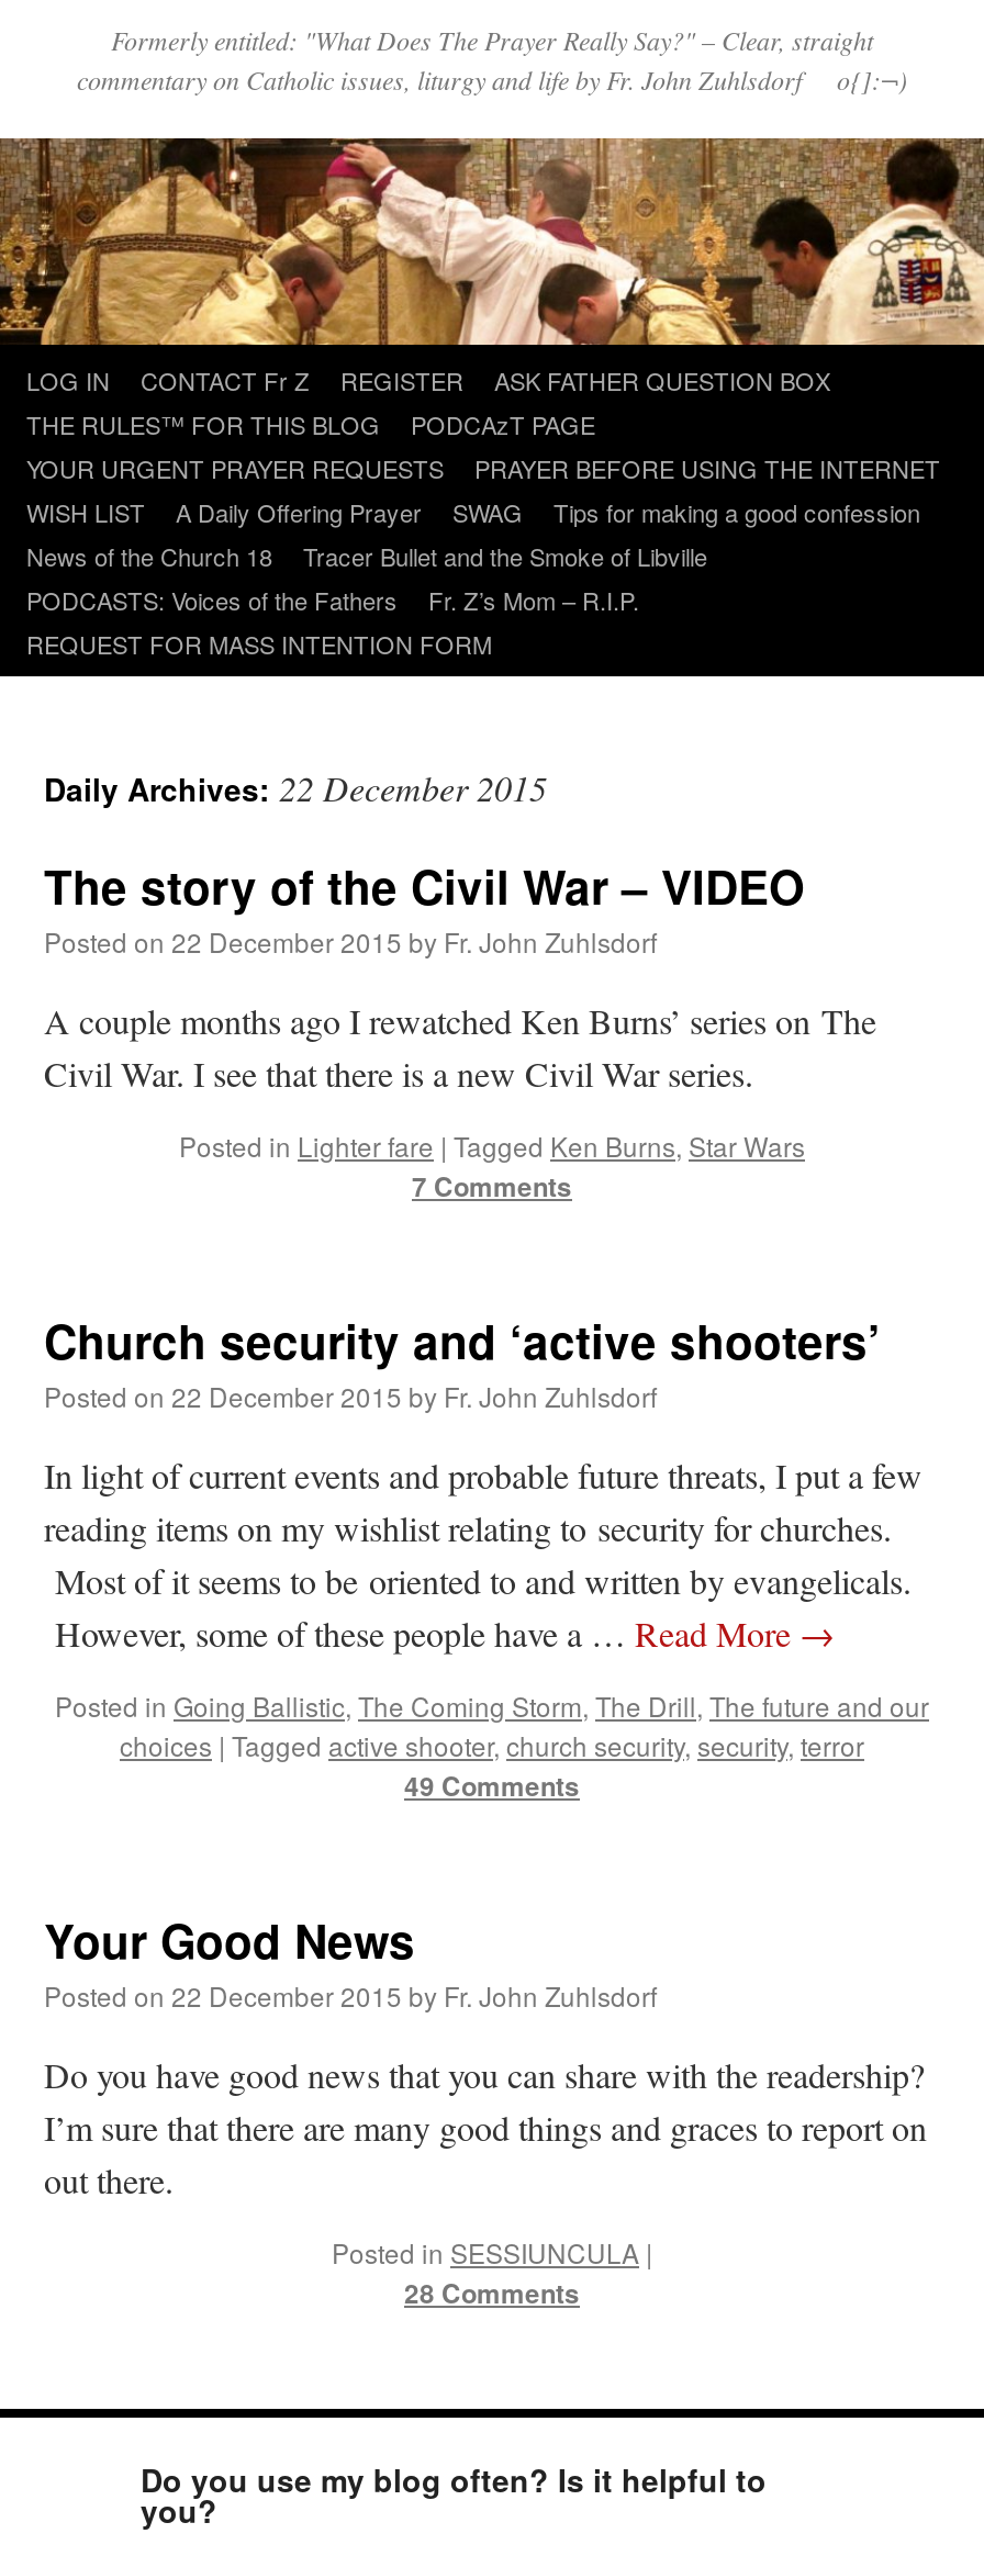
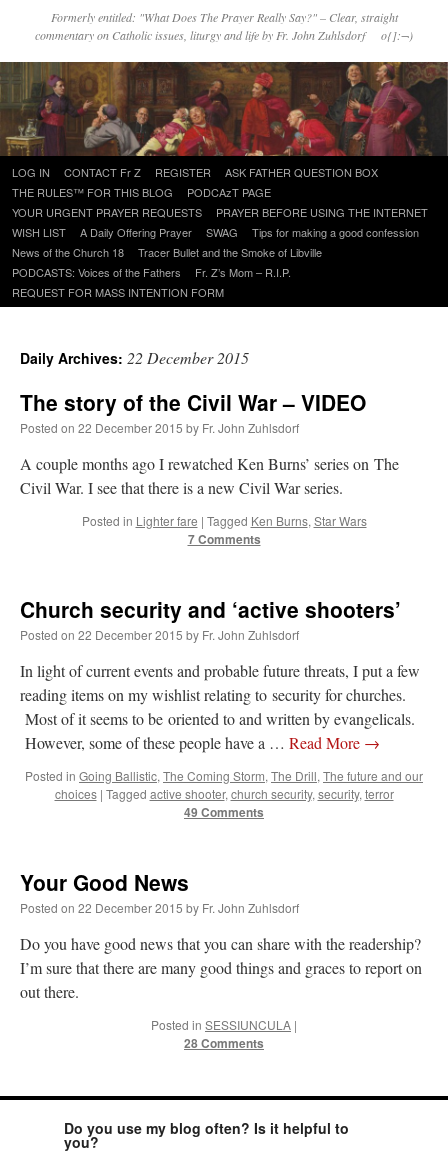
[7,136,977,347] [image] -> [3,61,445,157] [image]

